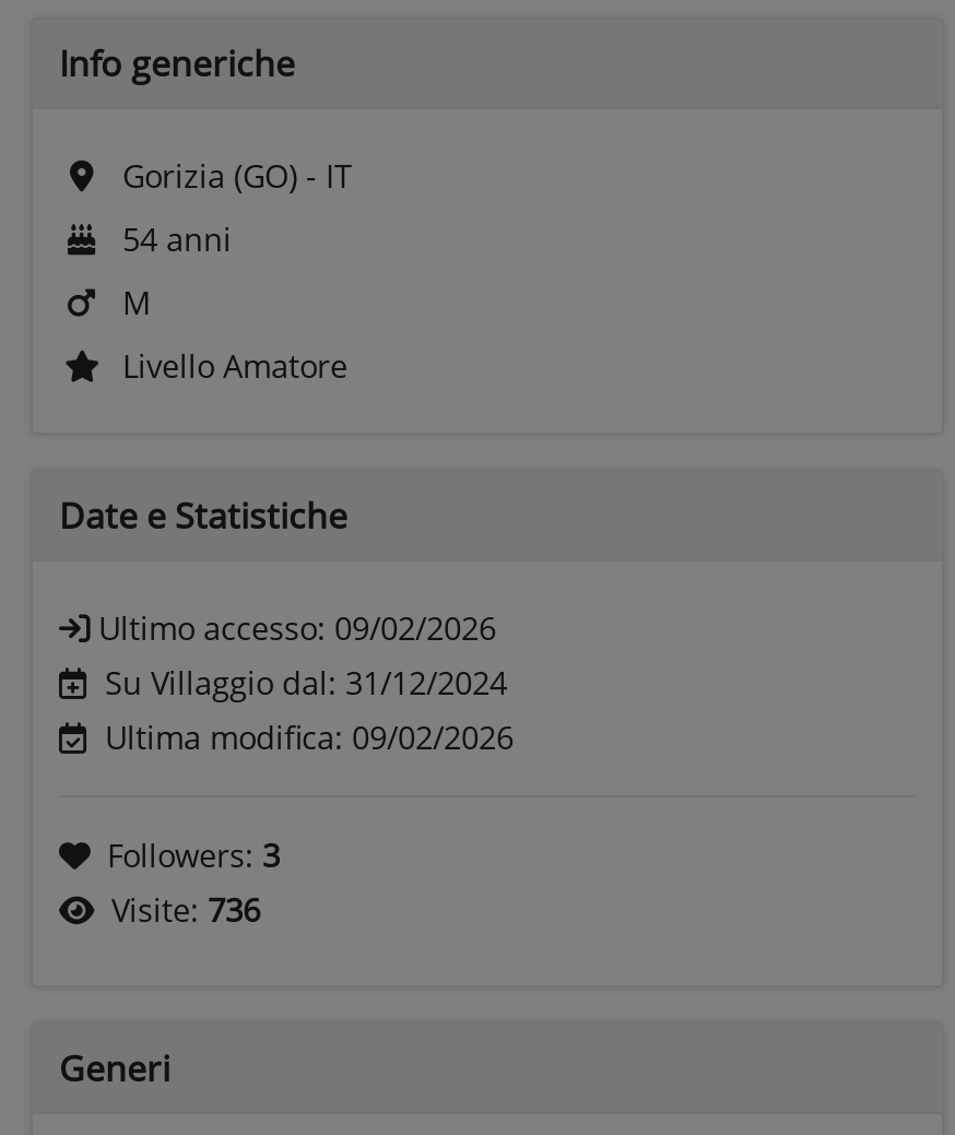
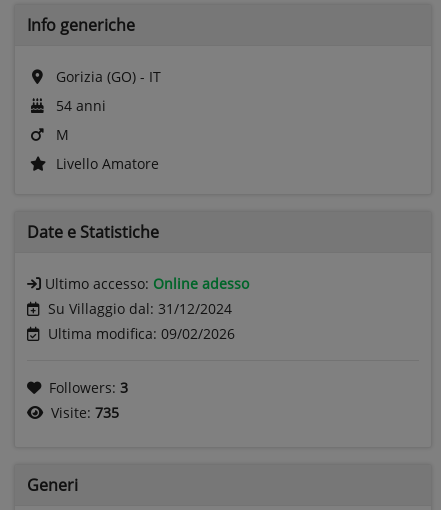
[98,606,496,648] Ultimo accesso: 09/02/2026 -> [45,274,249,293] Ultimo accesso: Online adesso
[111,888,260,930] Visite: 736 -> [51,403,119,422] Visite: 735

